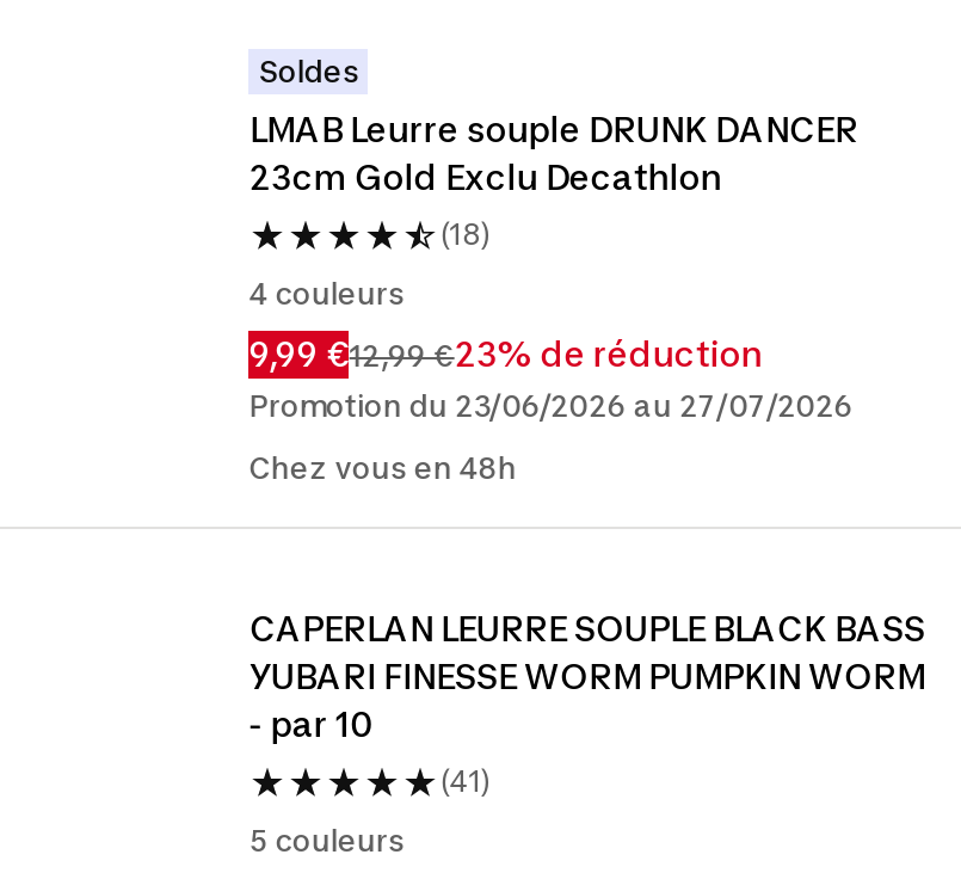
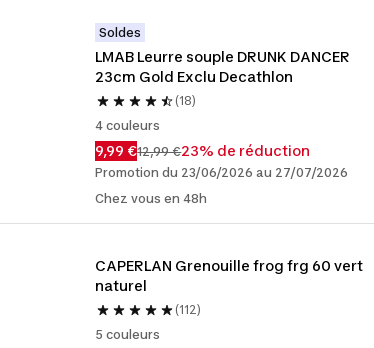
[249,608,925,744] CAPERLAN LEURRE SOUPLE BLACK BASS | YUBARI FINESSE WORM PUMPKIN WORM | - par 10 -> [95,257,363,294] CAPERLAN Grenouille frog frg 60 vert | naturel
[440,763,490,799] (41) -> [175,302,201,317] (112)

